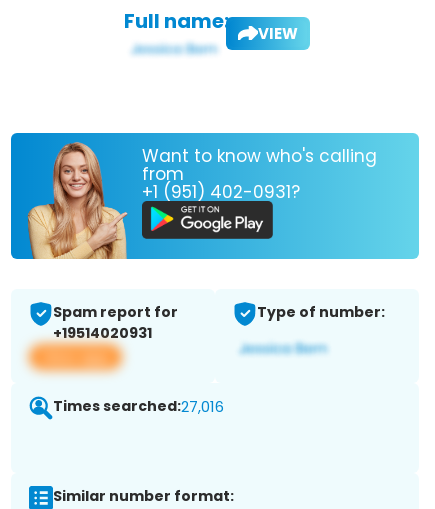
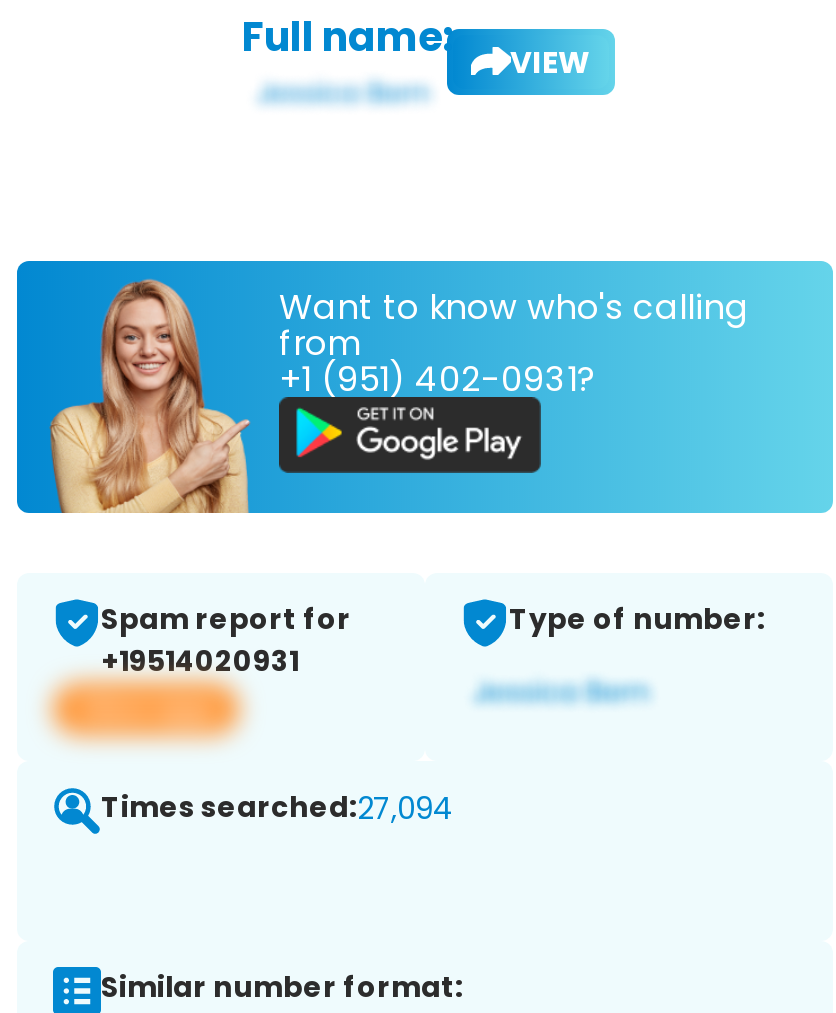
[53,396,224,417] Times searched:27,016 -> [101,787,453,829] Times searched:27,094

